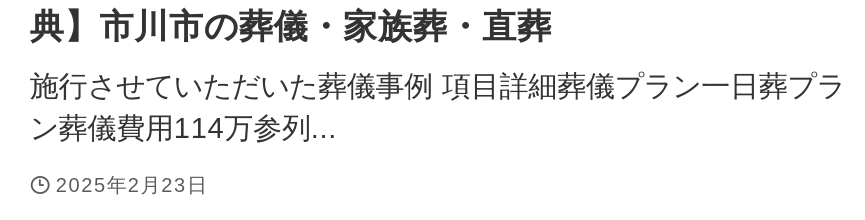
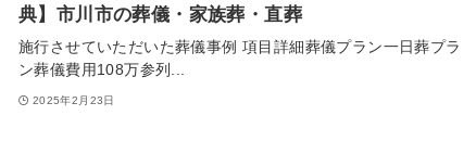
[30,112,337,144] ン葬儀費用114万参列... -> [18,61,185,78] ン葬儀費用108万参列...

